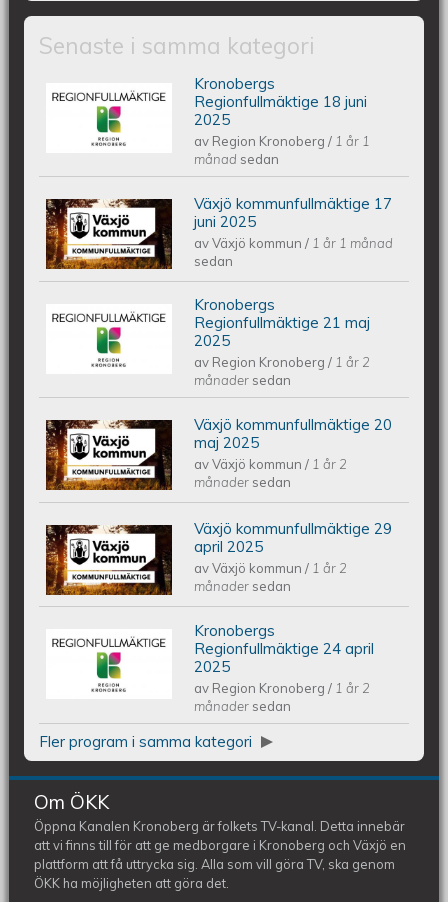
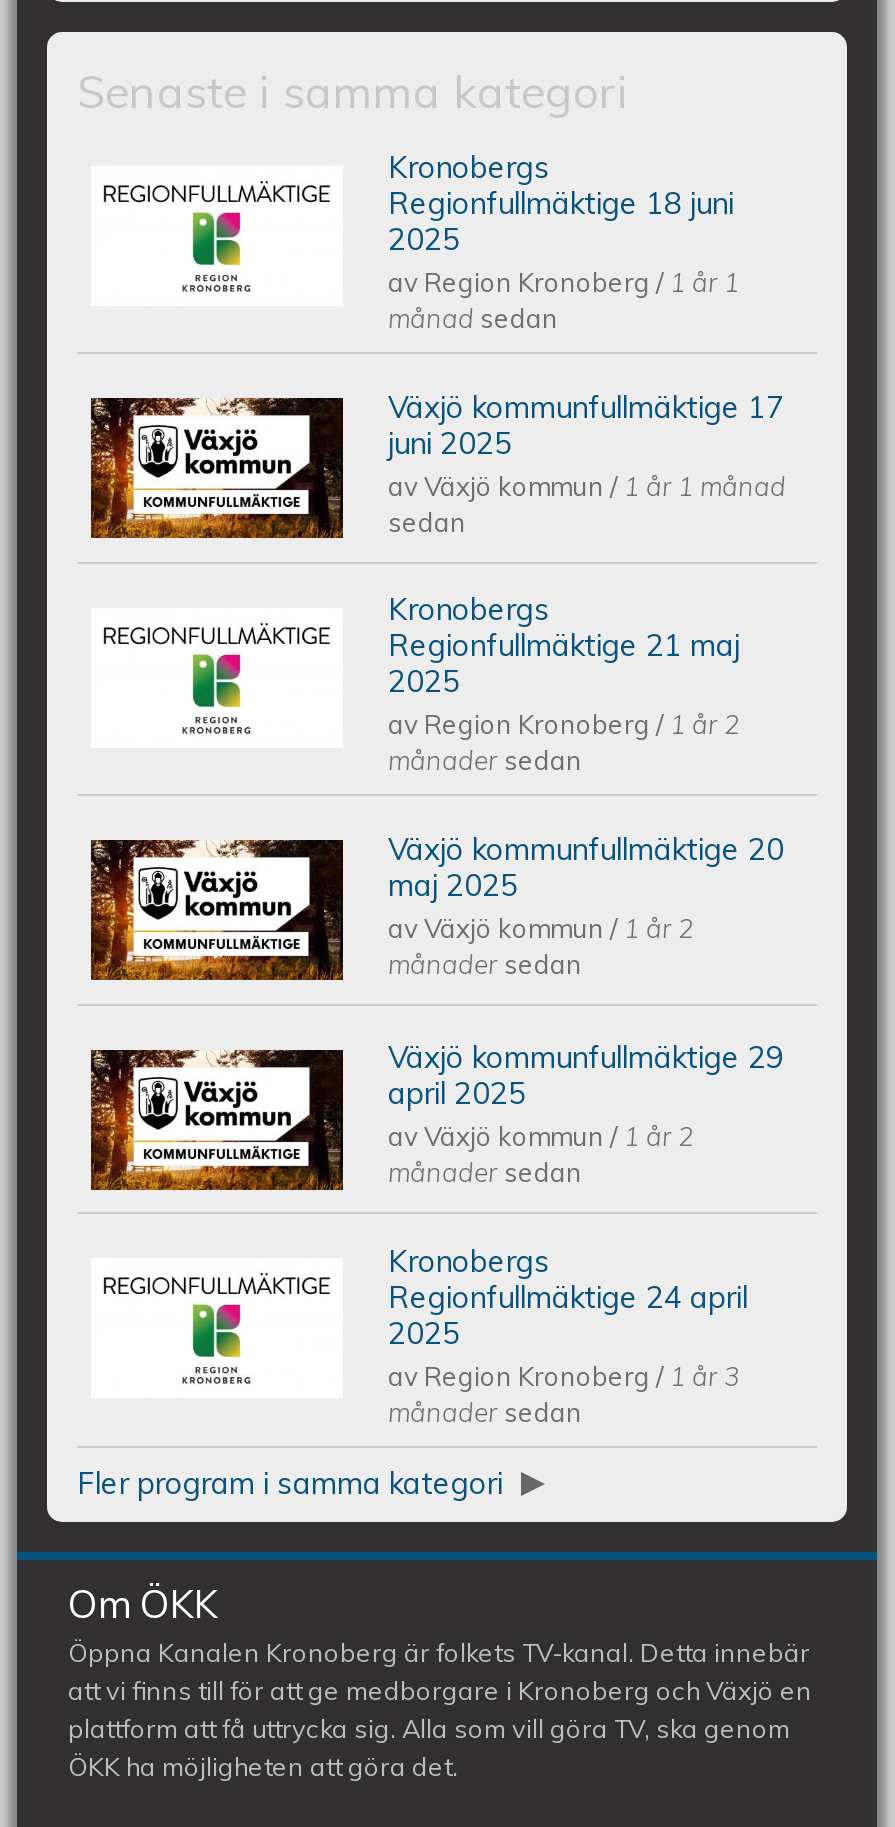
[194,680,370,696] av Region Kronoberg / 1 år 2 -> [388,1360,740,1392] av Region Kronoberg / 1 år 3

